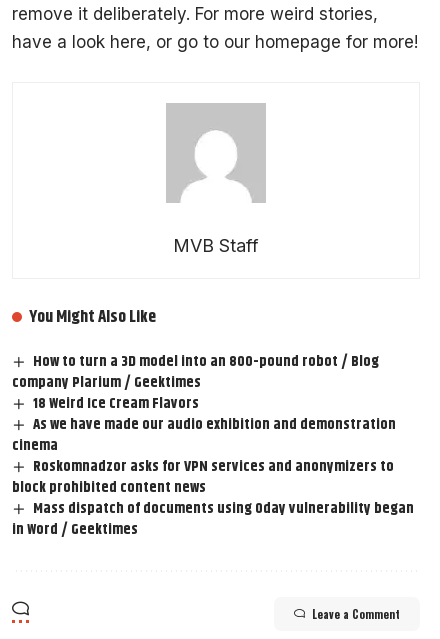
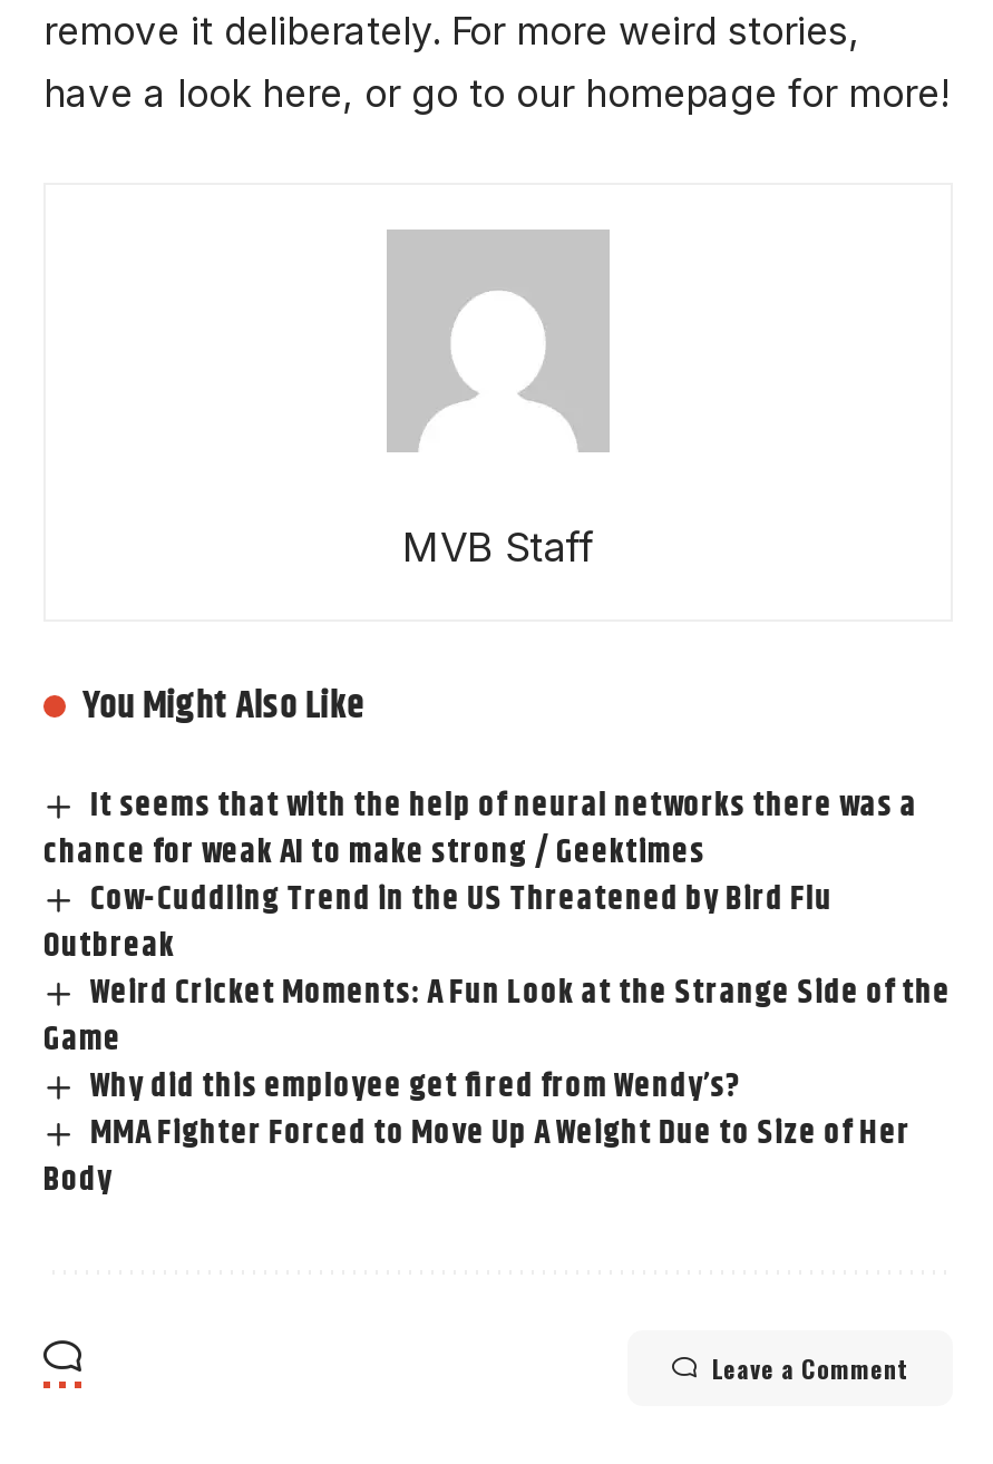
[12,350,414,541] How to turn a 3D model into an 800-pound robot / Blog | company Plarium / Geektimes | 18 Weird Ice Cream Flavors | As we have made our audio exhibition and demonstration | cinema | Roskomnadzor asks for VPN services and anonymizers to | block prohibited content news | Mass dispatch of documents using 0day vulnerability began | in Word / Geektimes -> [43,780,951,1205] It seems that with the help of neural networks there was a | chance for weak AI to make strong / Geektimes | Cow-Cuddling Trend in the US Threatened by Bird Flu | Outbreak | Weird Cricket Moments: A Fun Look at the Strange Side of the | Game | Why did this employee get fired from Wendy’s? | MMA Fighter Forced to Move Up A Weight Due to Size of Her | Body

